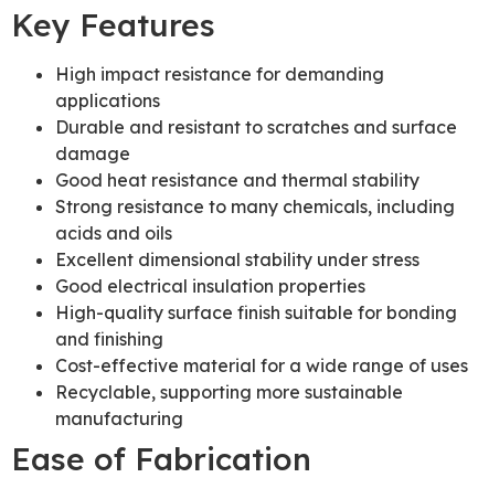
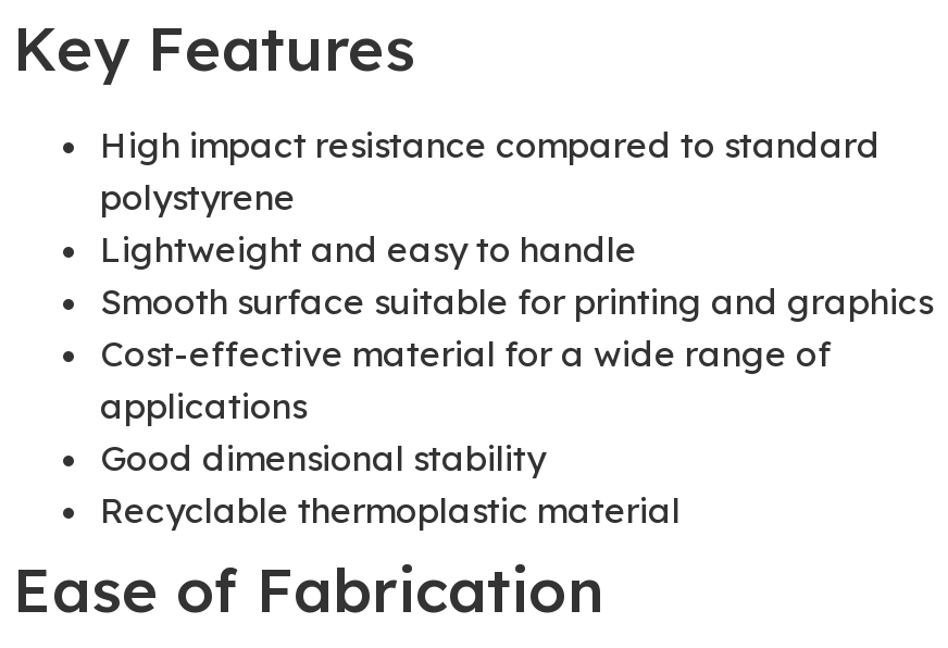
[55,63,384,85] High impact resistance for demanding -> [100,123,933,376] High impact resistance compared to standard | polystyrene | Lightweight and easy to handle | Smooth surface suitable for printing and graphics | Cost-effective material for a wide range of
moved [55,90,160,112] -> [100,384,307,428]: applications
[55,116,468,430] Durable and resistant to scratches and surface | damage | Good heat resistance and thermal stability | Strong resistance to many chemicals, including | acids and oils | Excellent dimensional stability under stress | Good electrical insulation properties | High-quality surface finish suitable for bonding | and finishing | Cost-effective material for a wide range of uses | Recyclable, supporting more sustainable | manufacturing -> [100,436,681,532] Good dimensional stability | Recyclable thermoplastic material

